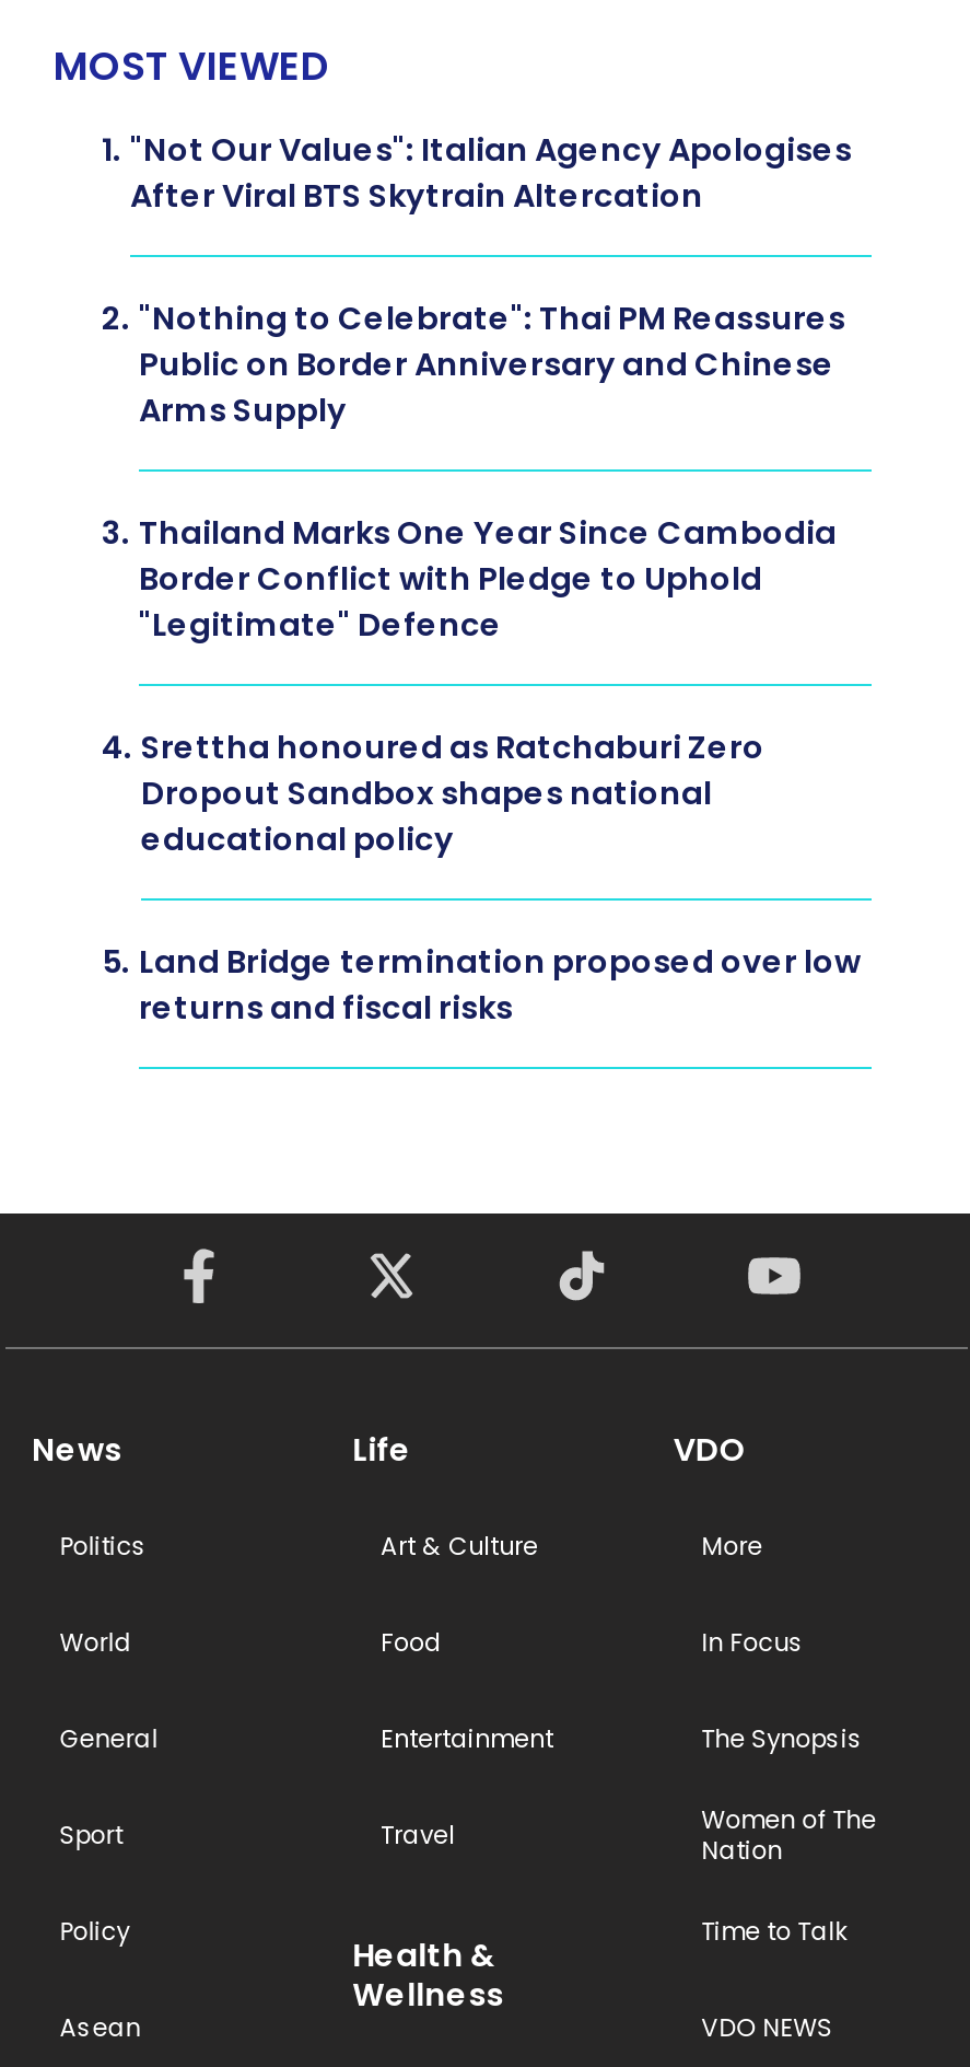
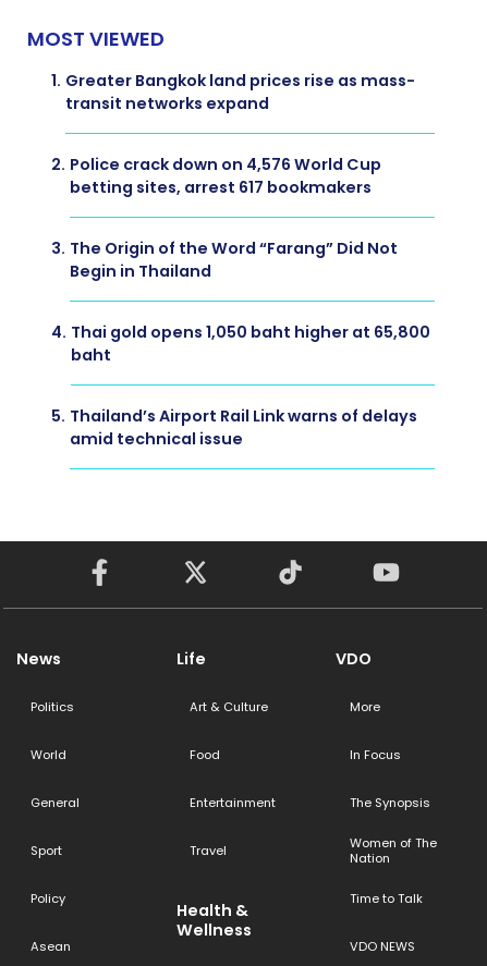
[102,129,852,218] 1. "Not Our Values": Italian Agency Apologises | After Viral BTS Skytrain Altercation -> [51,70,415,115] 1. Greater Bangkok land prices rise as mass- | transit networks expand
[102,297,845,433] 2. "Nothing to Celebrate": Thai PM Reassures | Public on Border Anniversary and Chinese | Arms Supply -> [51,154,381,199] 2. Police crack down on 4,576 World Cup | betting sites, arrest 617 bookmakers
[102,512,837,647] 3. Thailand Marks One Year Since Cambodia | Border Conflict with Pledge to Uphold | "Legitimate" Defence -> [51,238,398,282] 3. The Origin of the Word “Farang” Did Not | Begin in Thailand
[102,726,764,862] 4. Srettha honoured as Ratchaburi Zero | Dropout Sandbox shapes national | educational policy -> [51,322,430,366] 4. Thai gold opens 1,050 baht higher at 65,800 | baht
[102,941,861,1030] 5. Land Bridge termination proposed over low | returns and fiscal risks -> [51,405,417,450] 5. Thailand’s Airport Rail Link warns of delays | amid technical issue

